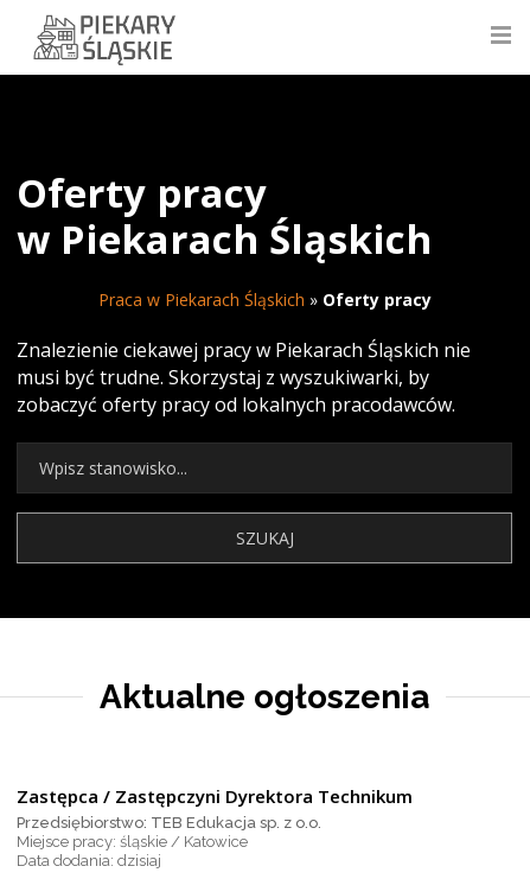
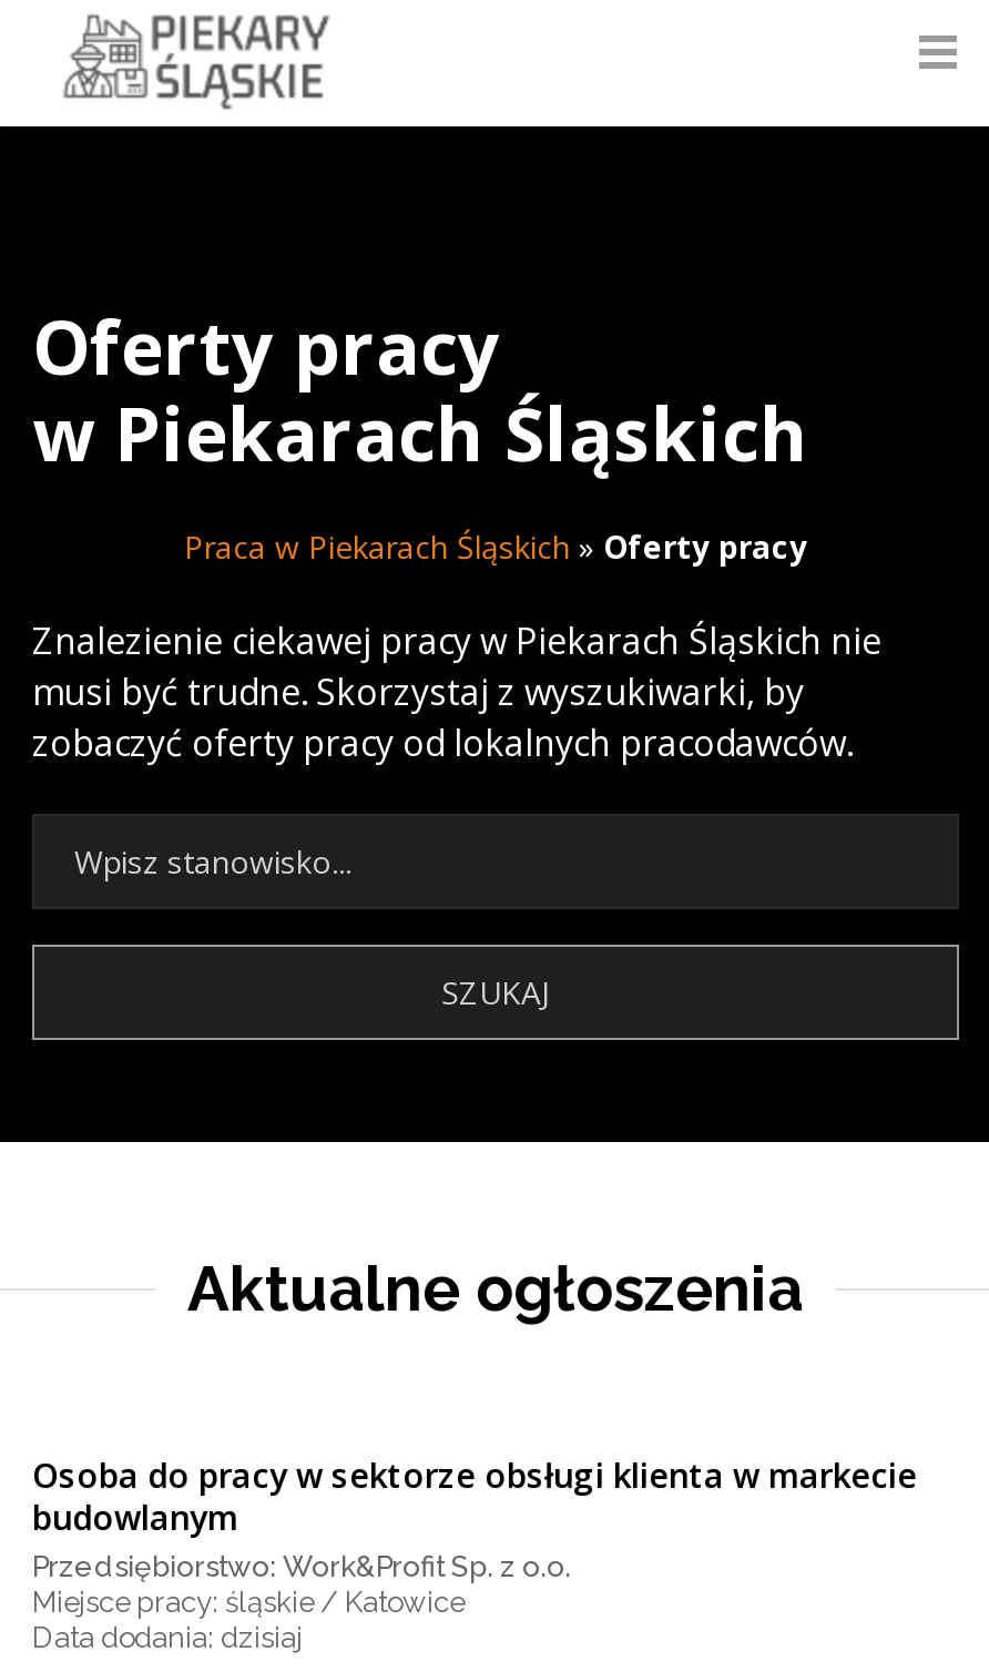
[17,784,413,832] Zastępca / Zastępczyni Dyrektora Technikum | Przedsiębiorstwo: TEB Edukacja sp. z o.o. -> [32,1452,917,1583] Osoba do pracy w sektorze obsługi klienta w markecie | budowlanym | Przedsiębiorstwo: Work&Profit Sp. z o.o.

